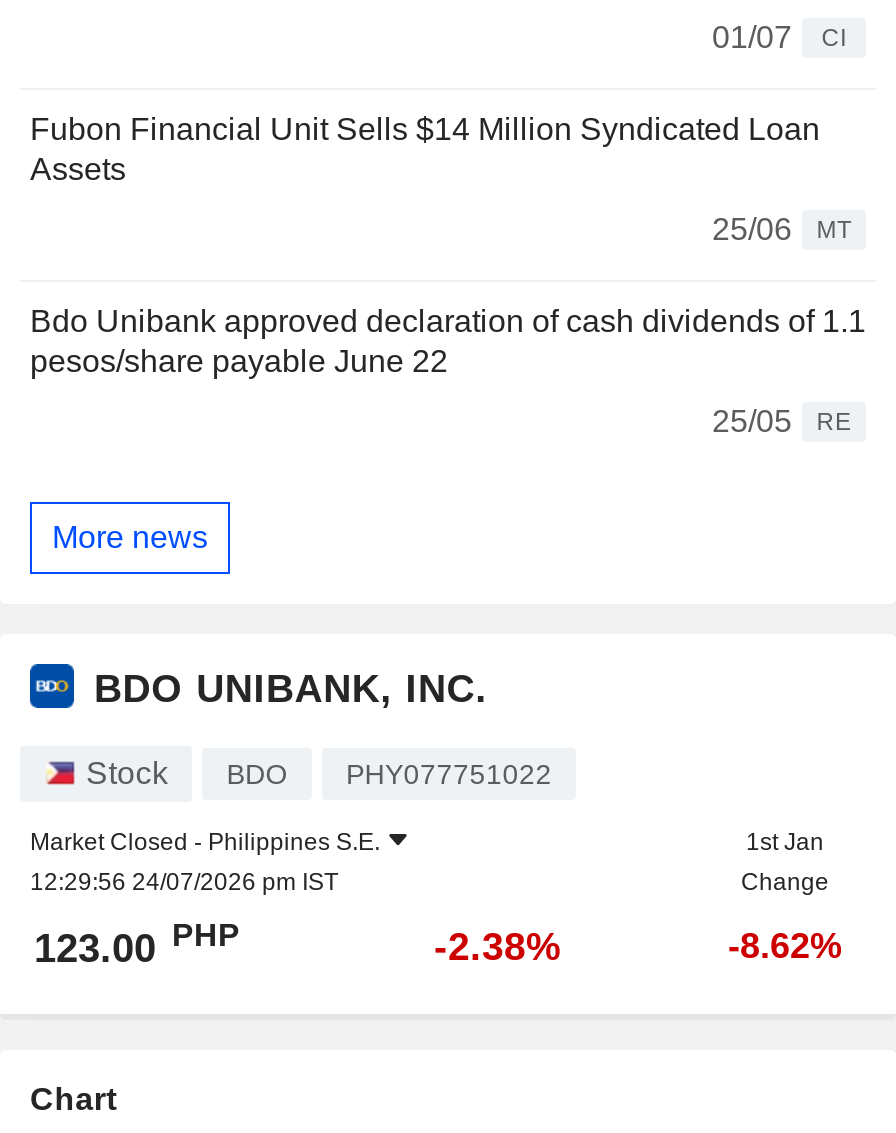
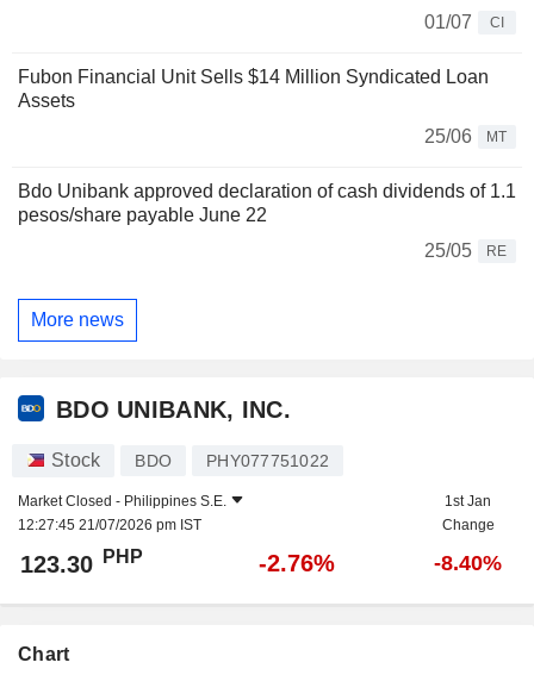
[30,867,338,895] 12:29:56 24/07/2026 pm IST -> [18,516,201,533] 12:27:45 21/07/2026 pm IST
[34,918,240,969] 123.00 PHP -> [20,547,143,577] 123.30 PHP
[434,923,562,967] -2.38% -> [259,550,335,576] -2.76%
[728,925,842,965] -8.62% -> [434,551,502,575] -8.40%

